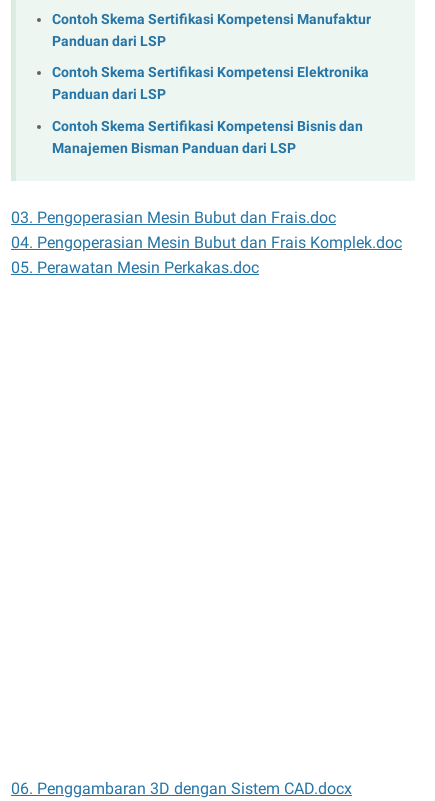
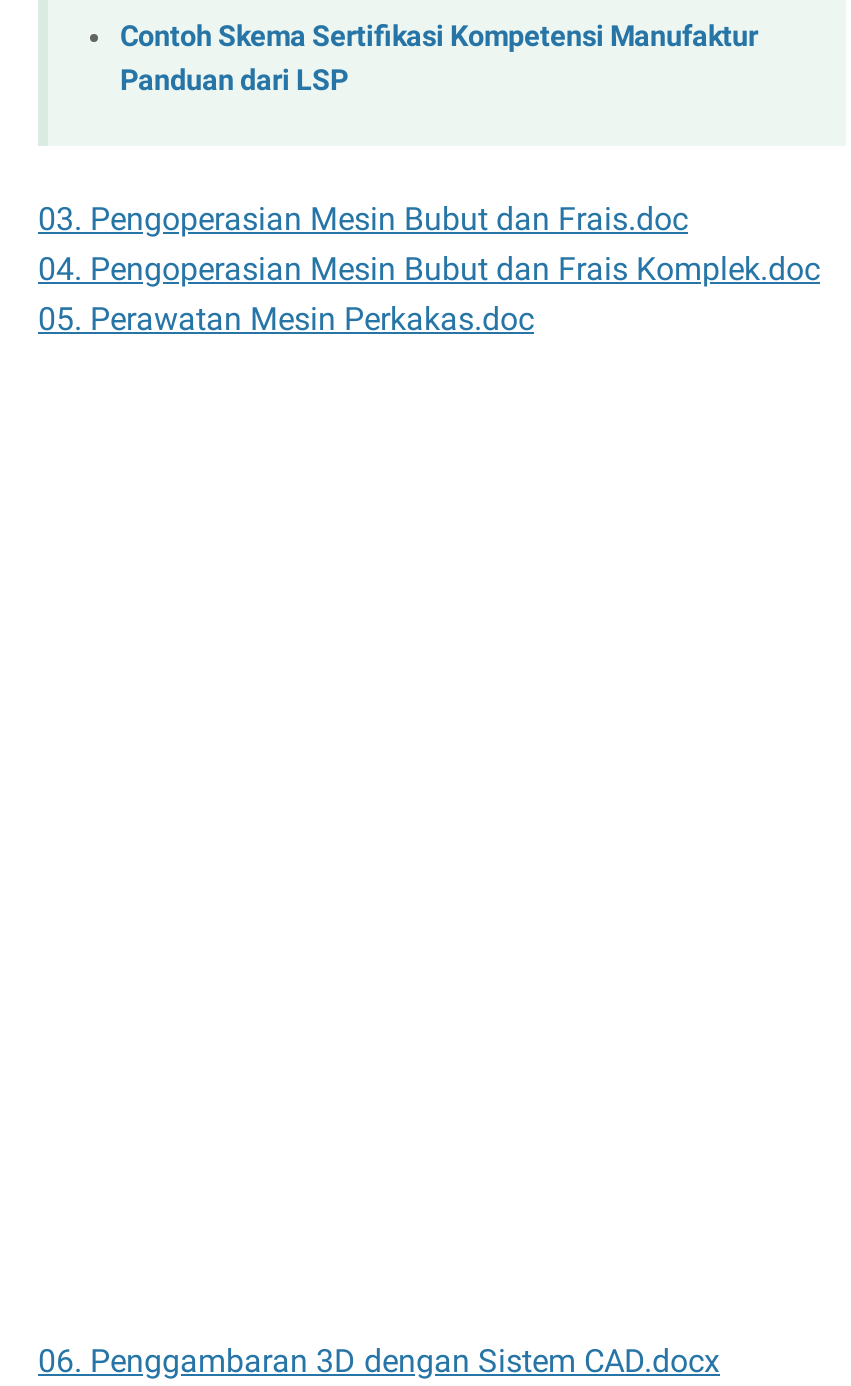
[52,64,369,157] Contoh Skema Sertifikasi Kompetensi Elektronika | Panduan dari LSP | Contoh Skema Sertifikasi Kompetensi Bisnis dan | Manajemen Bisman Panduan dari LSP -> none

